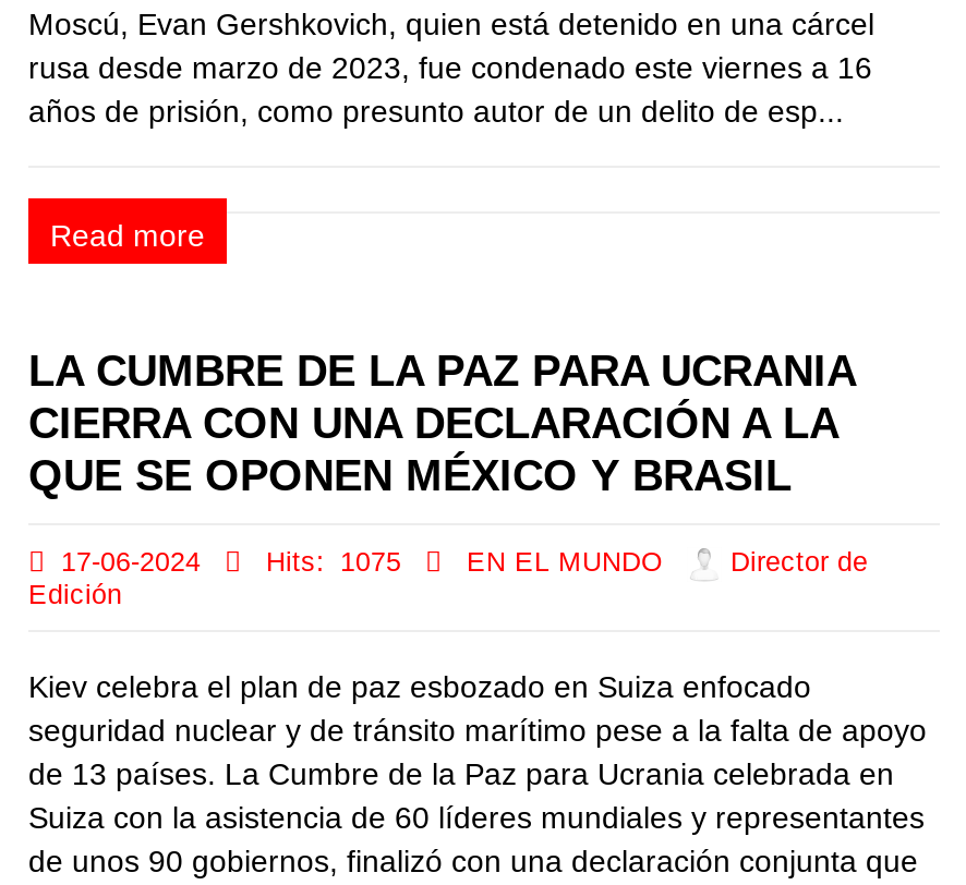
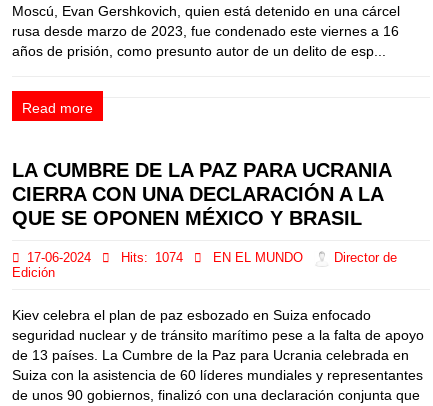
[266,548,401,578] Hits: 1075 -> [121,251,183,265] Hits: 1074

